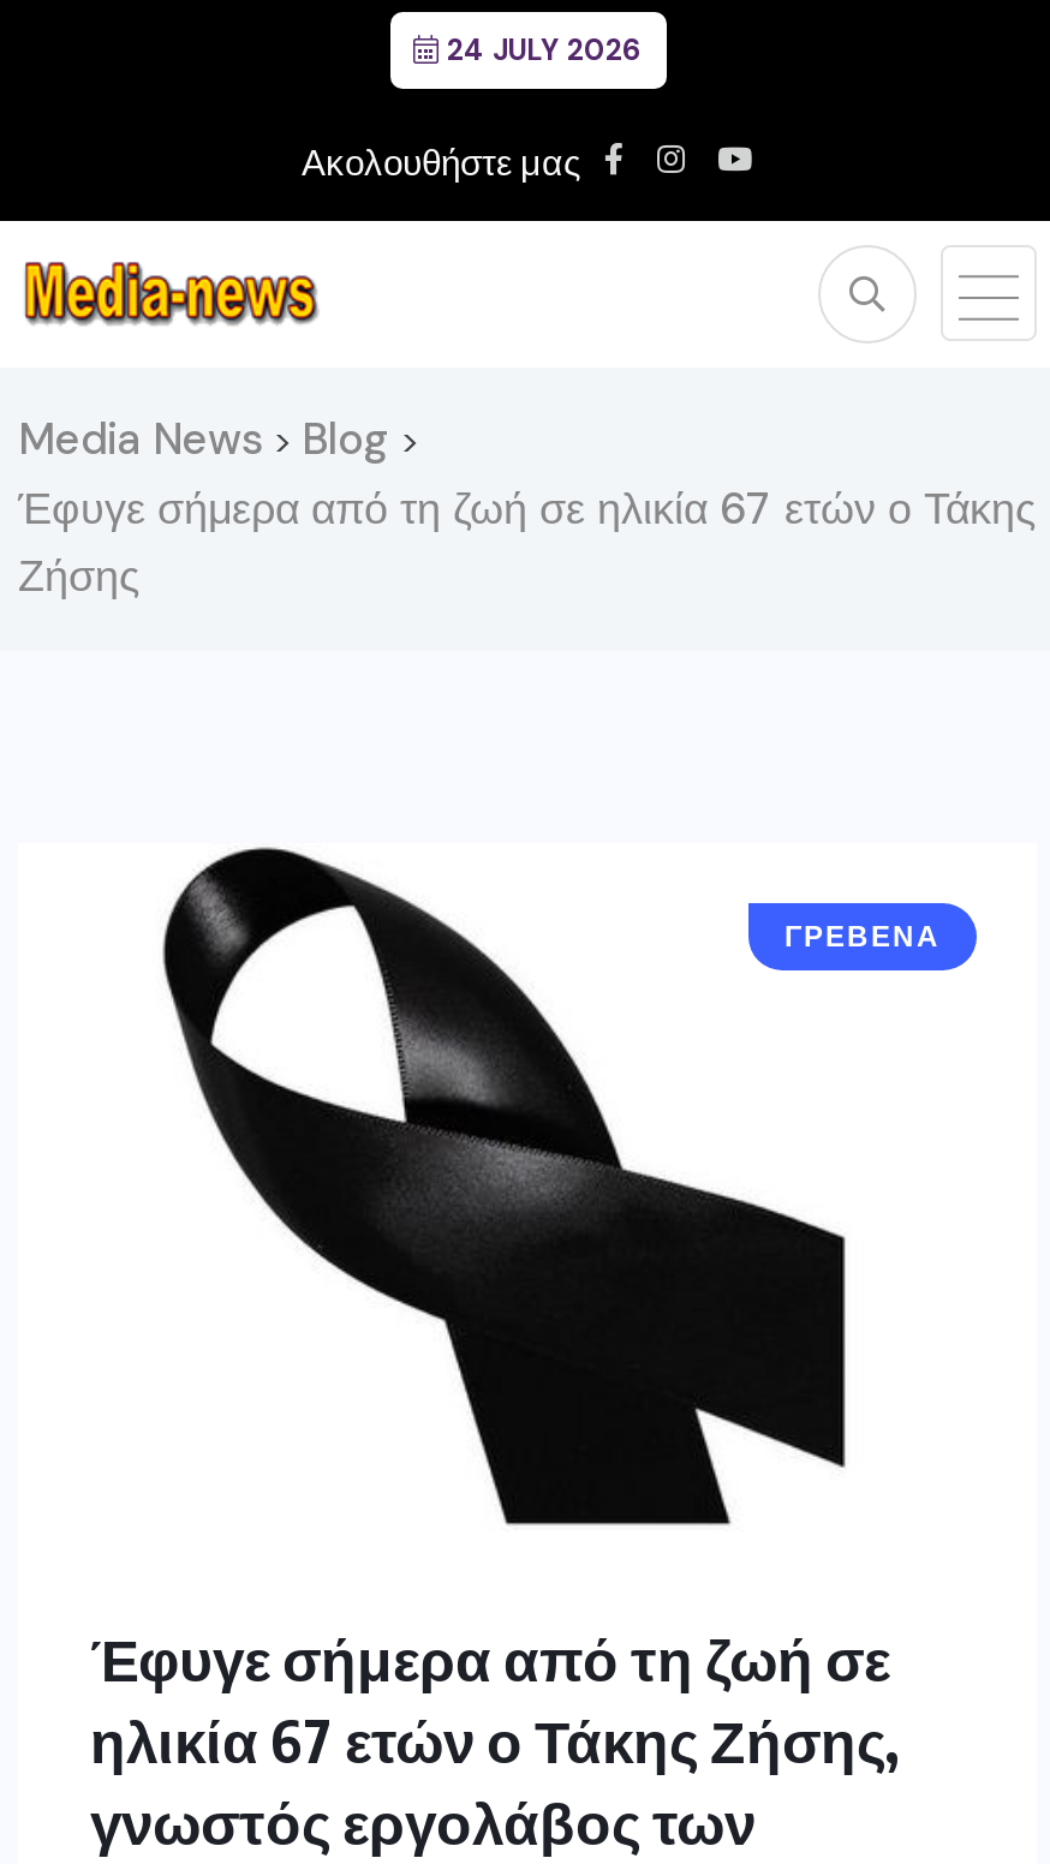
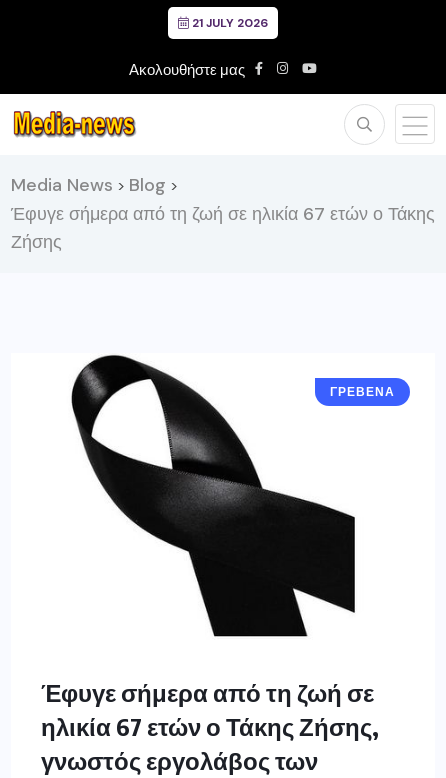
[440,31,642,70] 24 JULY 2026 -> [189,15,268,31] 21 JULY 2026

